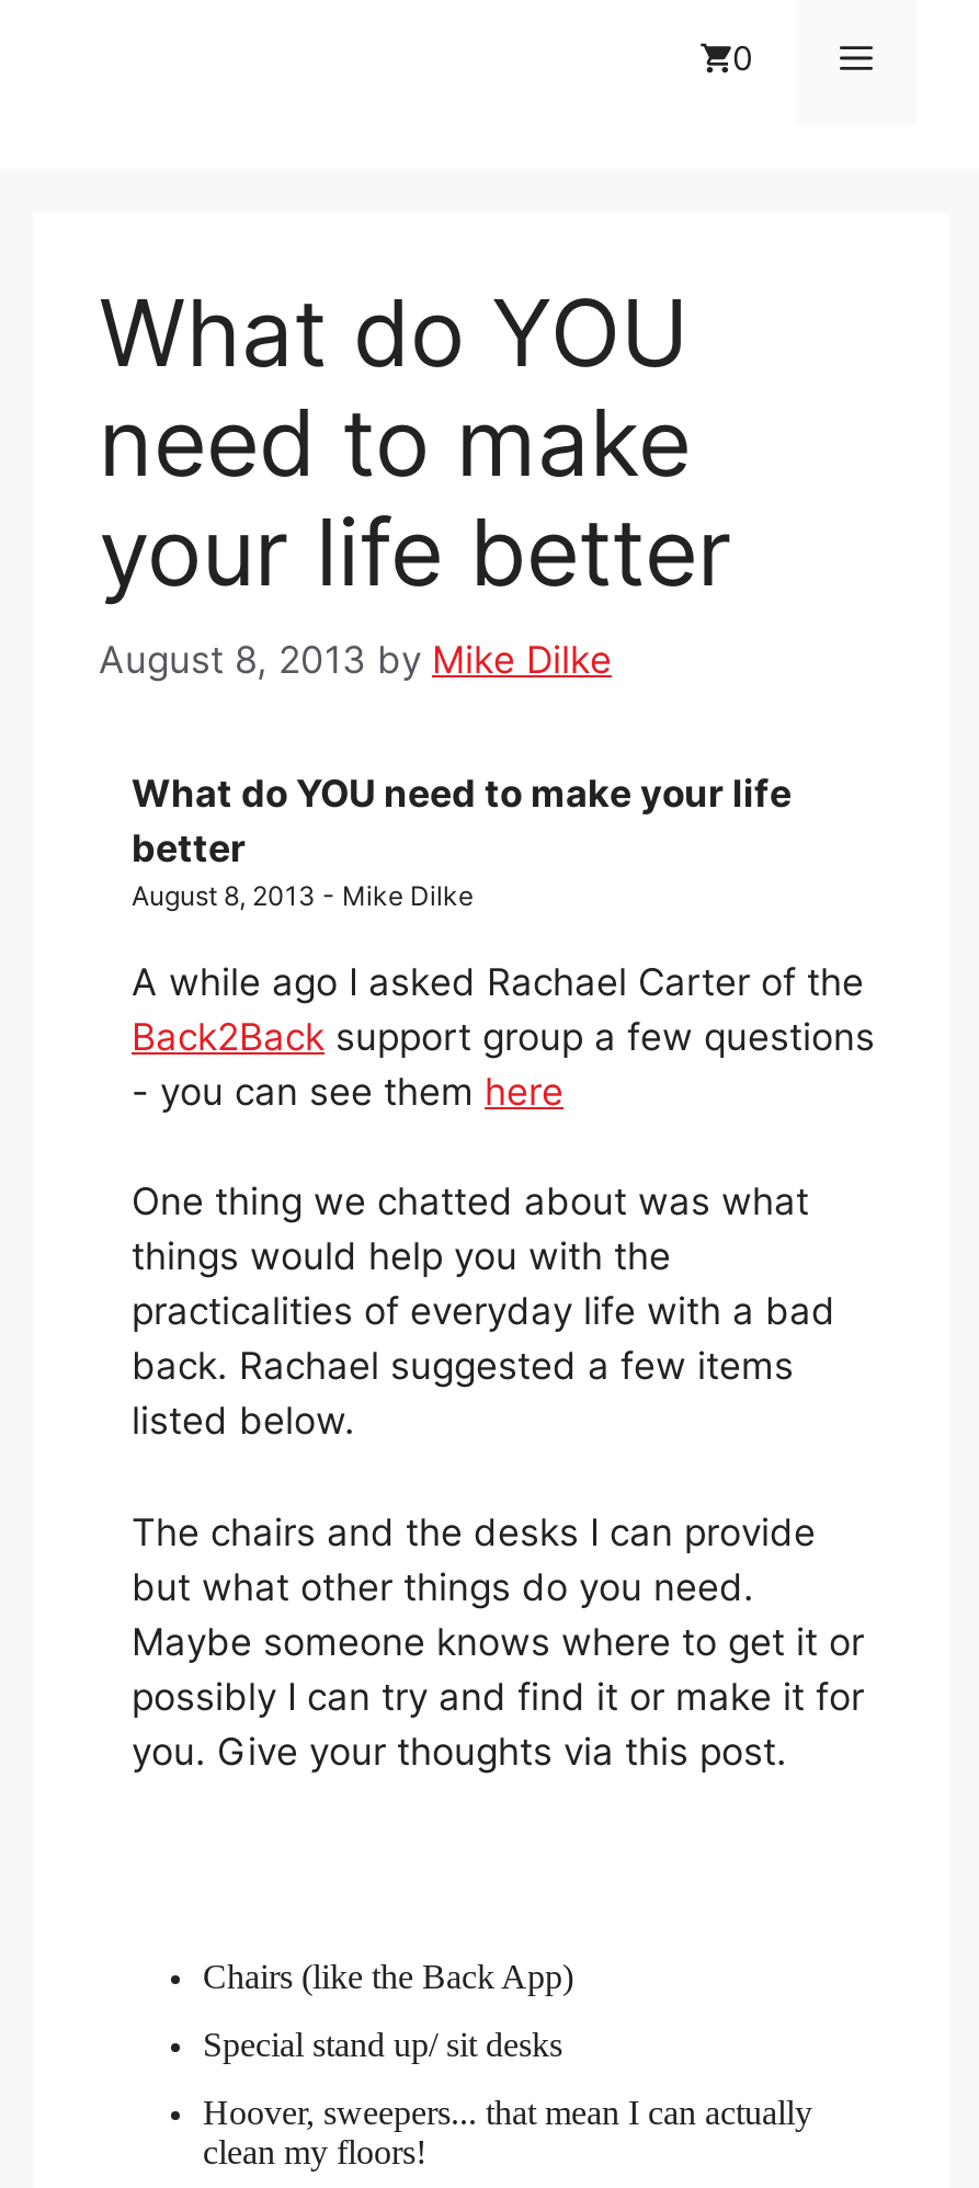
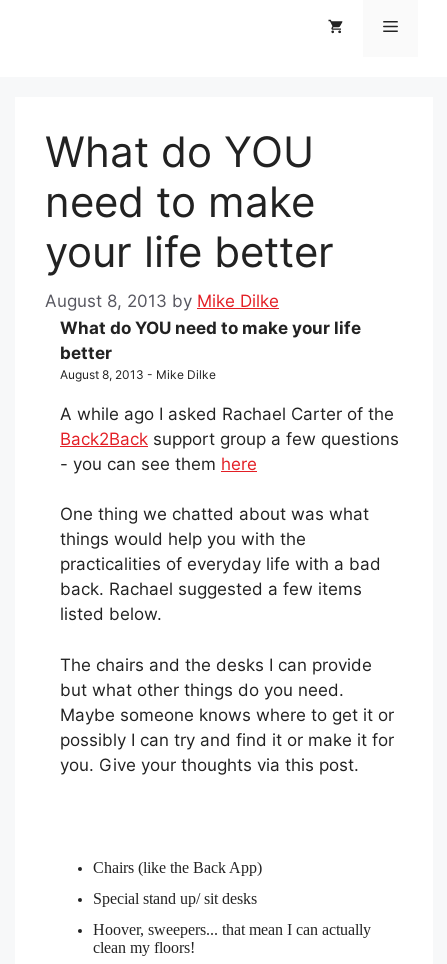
[732,37,752,79] 0 -> none

